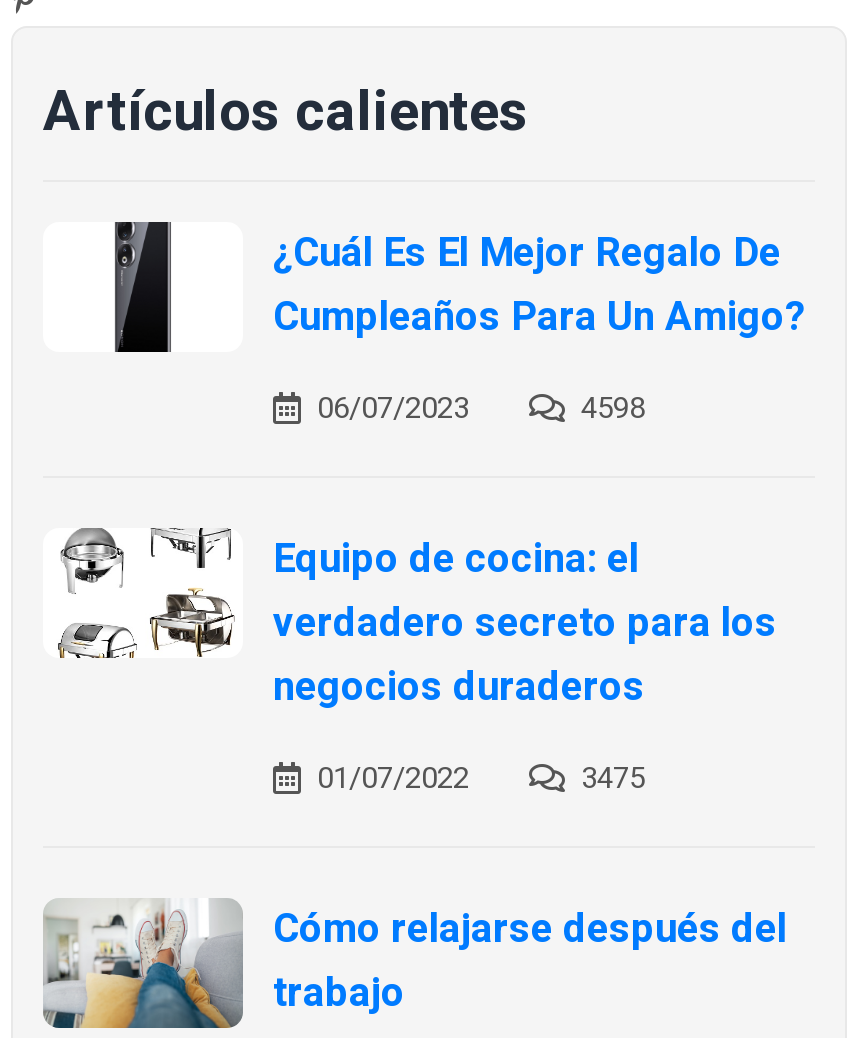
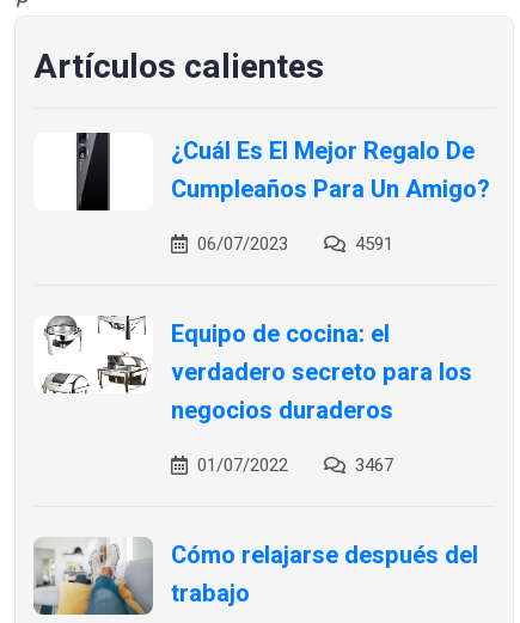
[581,386,645,430] 4598 -> [355,231,393,257] 4591
[581,756,645,800] 3475 -> [355,452,393,478] 3467

